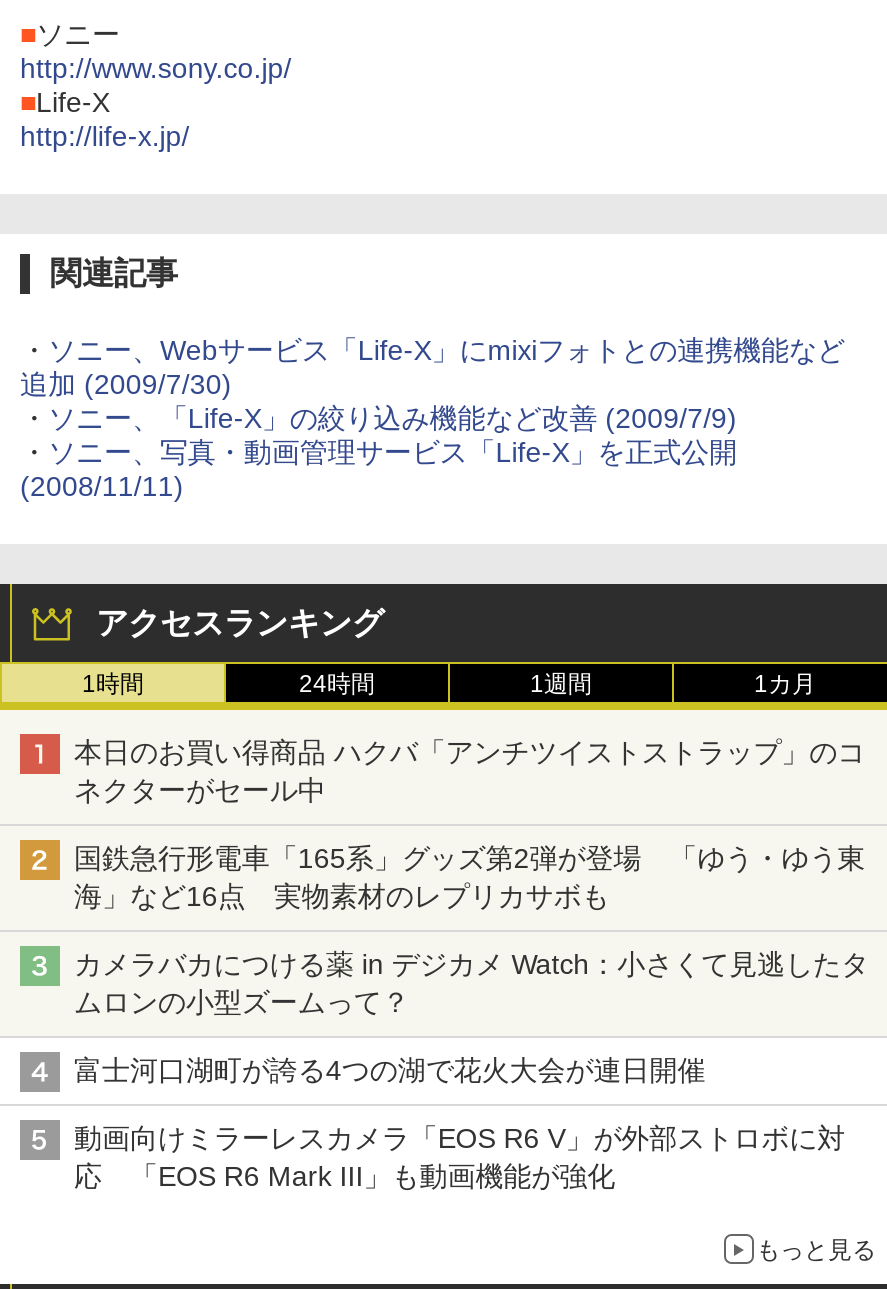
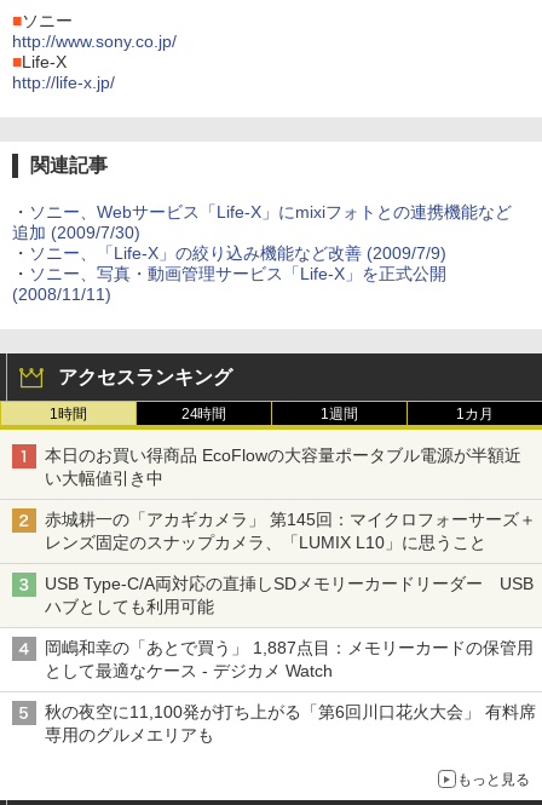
[74,737,865,807] 本日のお買い得商品 ハクバ「アンチツイストストラップ」のコ | ネクターがセール中 -> [45,446,521,488] 本日のお買い得商品 EcoFlowの大容量ポータブル電源が半額近 | い大幅値引き中
[74,843,865,913] 国鉄急行形電車「165系」グッズ第2弾が登場 「ゆう・ゆう東 | 海」など16点 実物素材のレプリカサボも -> [45,510,535,552] 赤城耕一の「アカギカメラ」 第145回：マイクロフォーサーズ＋ | レンズ固定のスナップカメラ、「LUMIX L10」に思うこと
[74,949,869,1019] カメラバカにつける薬 in デジカメ Watch：小さくて見逃したタ | ムロンの小型ズームって？ -> [45,574,533,617] USB Type-C/A両対応の直挿しSDメモリーカードリーダー USB | ハブとしても利用可能
[74,1055,705,1087] 富士河口湖町が誇る4つの湖で花火大会が連日開催 -> [45,638,533,681] 岡嶋和幸の「あとで買う」 1,887点目：メモリーカードの保管用 | として最適なケース - デジカメ Watch
[74,1123,845,1193] 動画向けミラーレスカメラ「EOS R6 V」が外部ストロボに対 | 応 「EOS R6 Mark III」も動画機能が強化 -> [45,702,535,745] 秋の夜空に11,100発が打ち上がる「第6回川口花火大会」 有料席 | 専用のグルメエリアも

